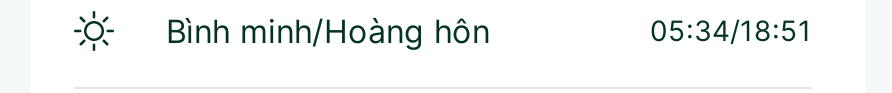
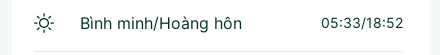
[650,13,812,47] 05:34/18:51 -> [321,14,403,31] 05:33/18:52

